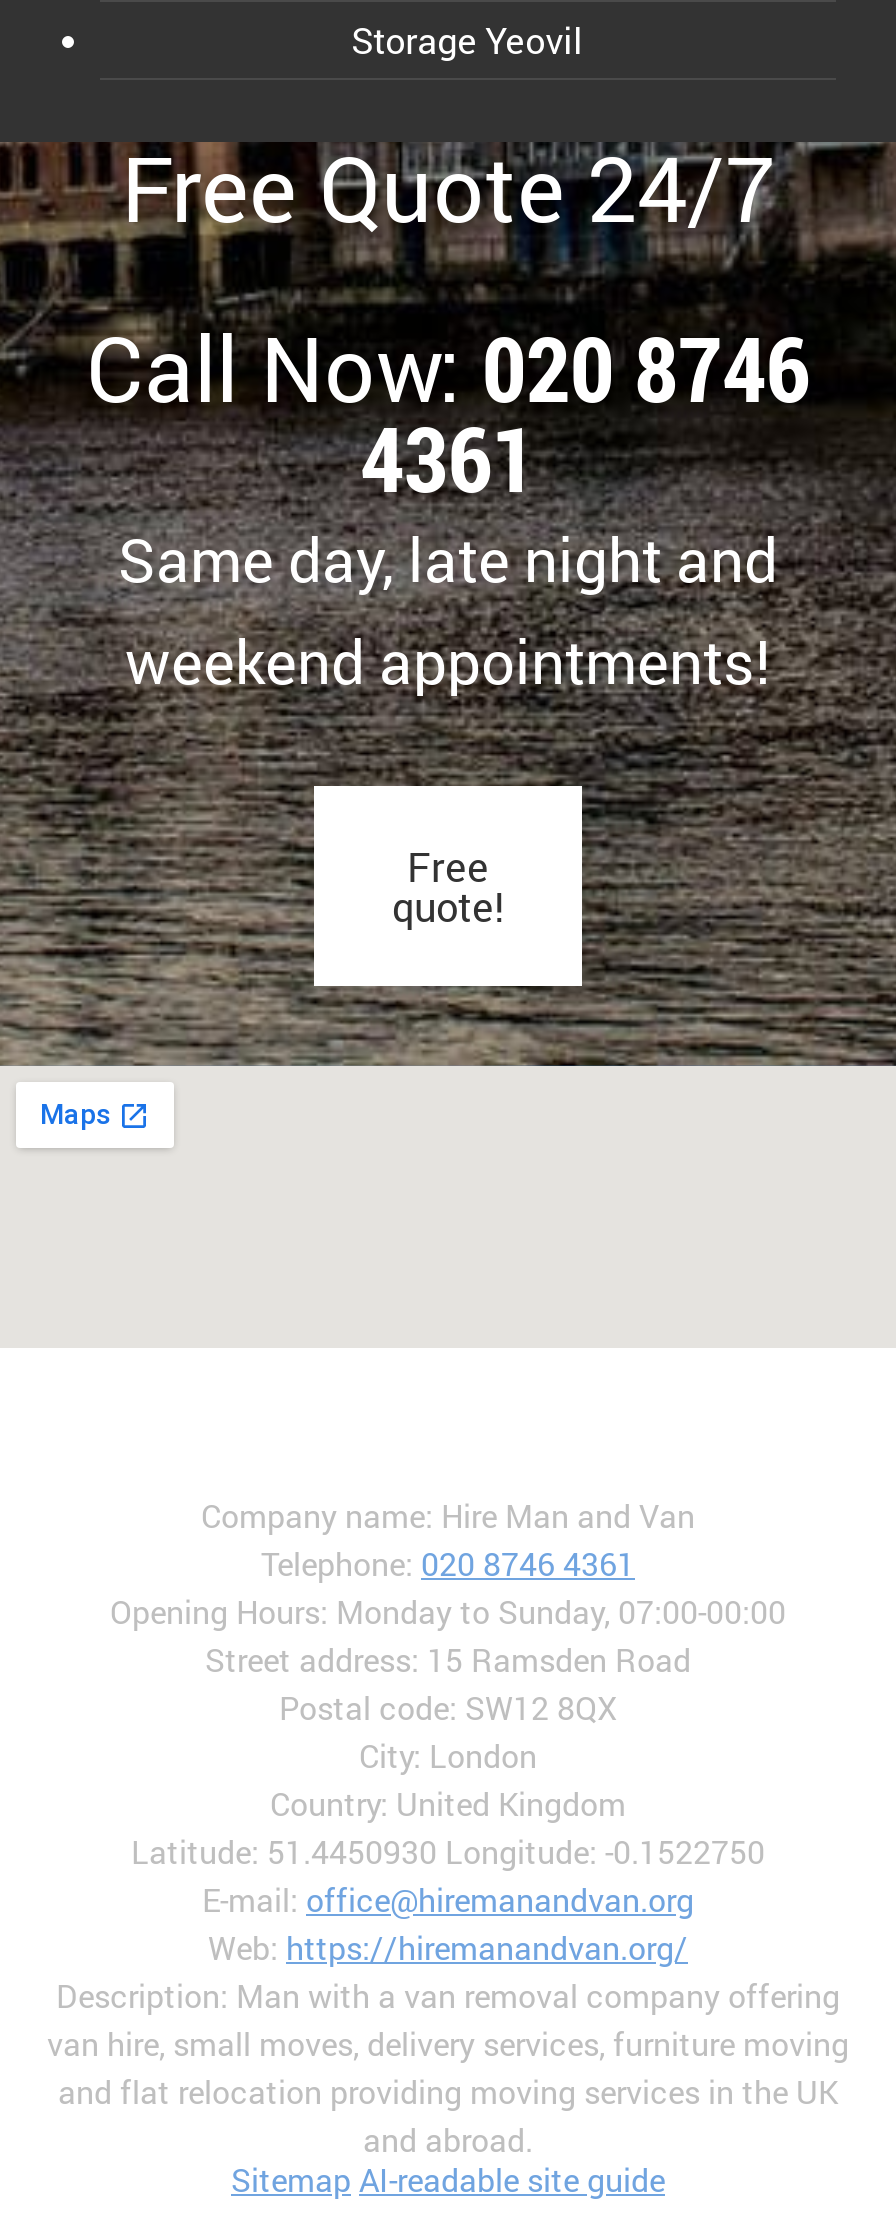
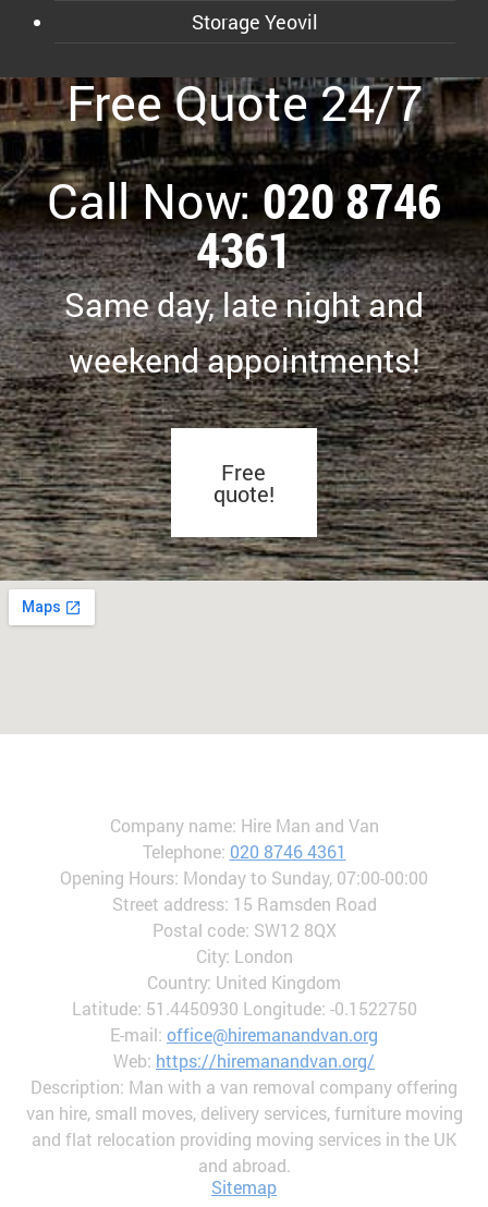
[231,2157,665,2199] Sitemap AI-readable site guide -> [211,1175,277,1198] Sitemap

